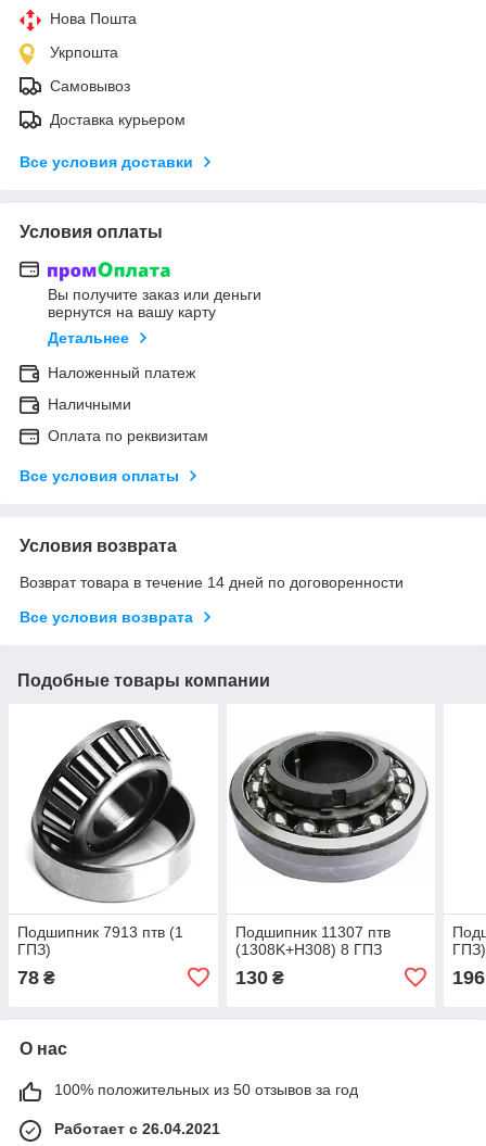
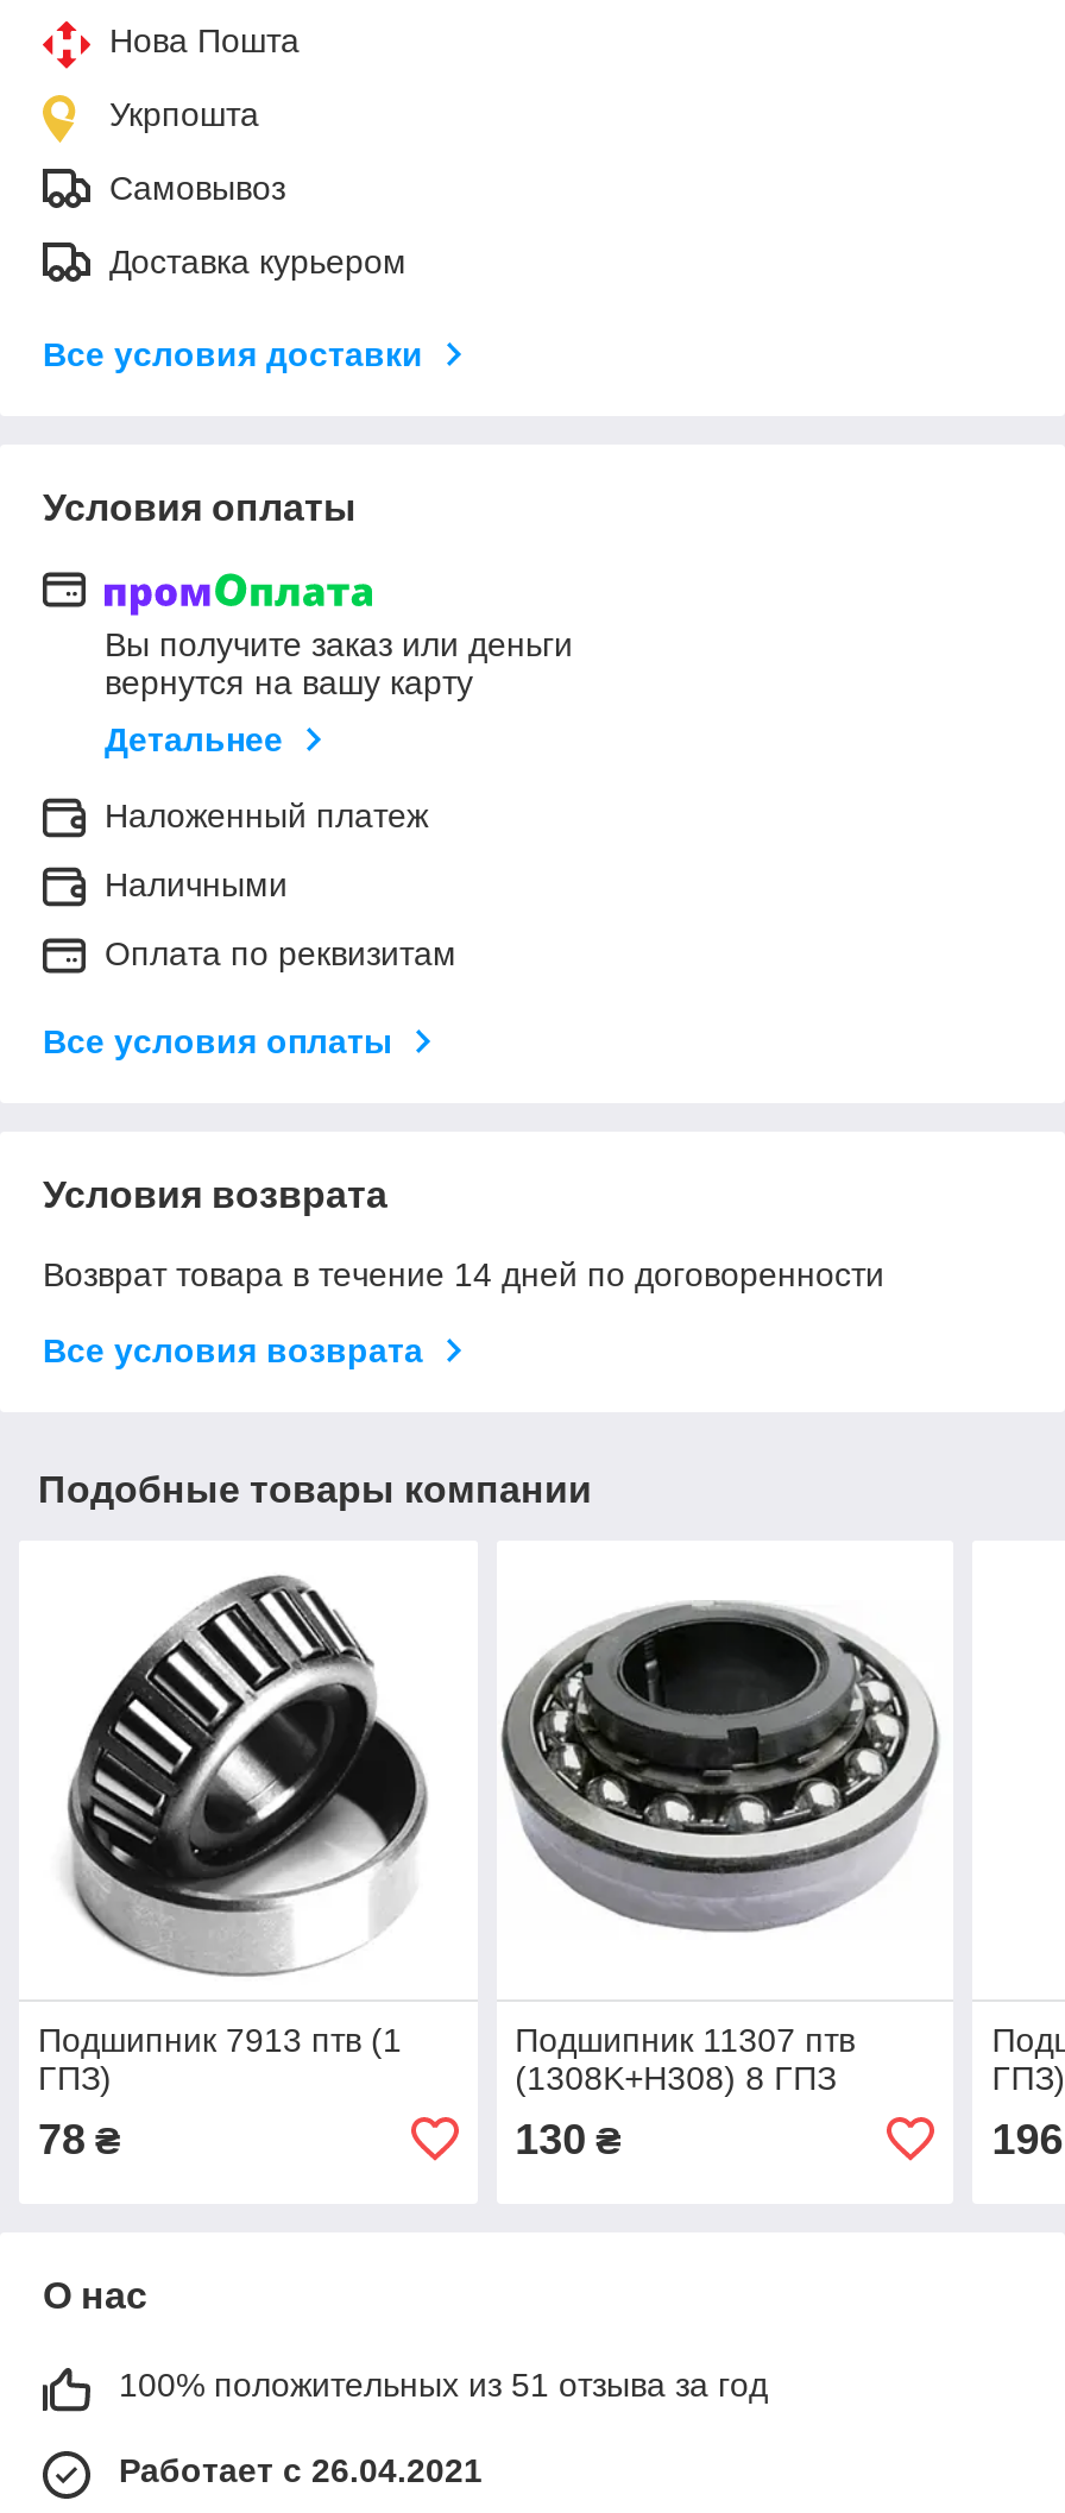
[54,1081,358,1098] 100% положительных из 50 отзывов за год -> [119,2365,768,2403] 100% положительных из 51 отзыва за год

